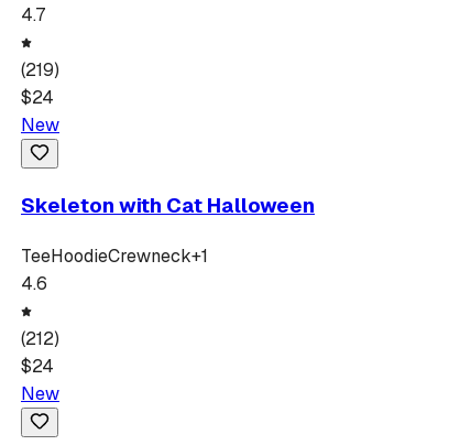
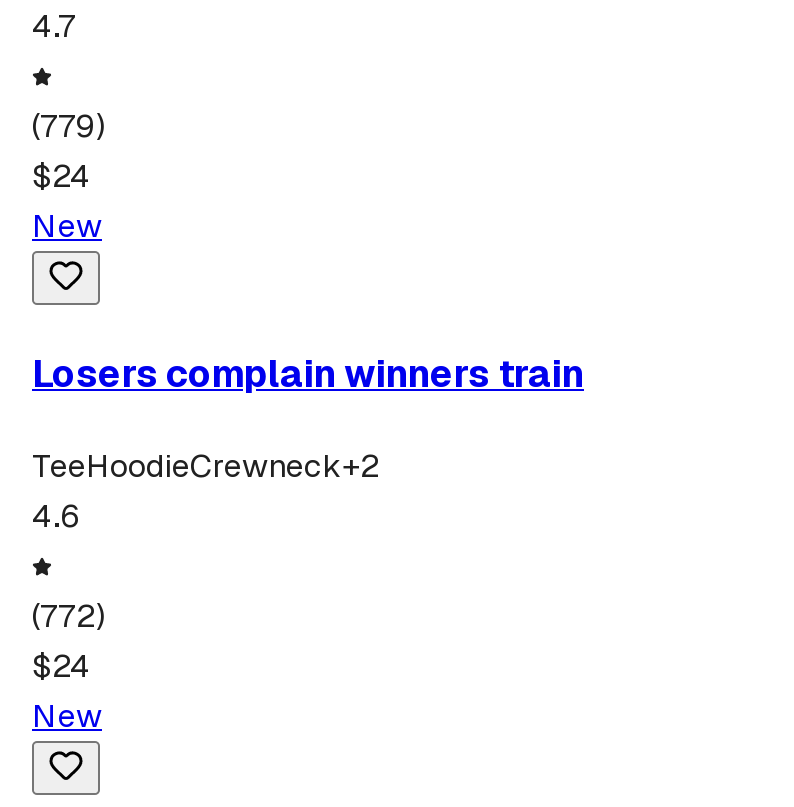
[21,58,59,81] (219) -> [32,106,106,148] (779)
[21,192,315,220] Skeleton with Cat Halloween -> [32,349,584,399] Losers complain winners train
[21,245,208,268] TeeHoodieCrewneck+1 -> [32,444,380,486] TeeHoodieCrewneck+2
[21,327,59,350] (212) -> [32,594,106,636] (772)

